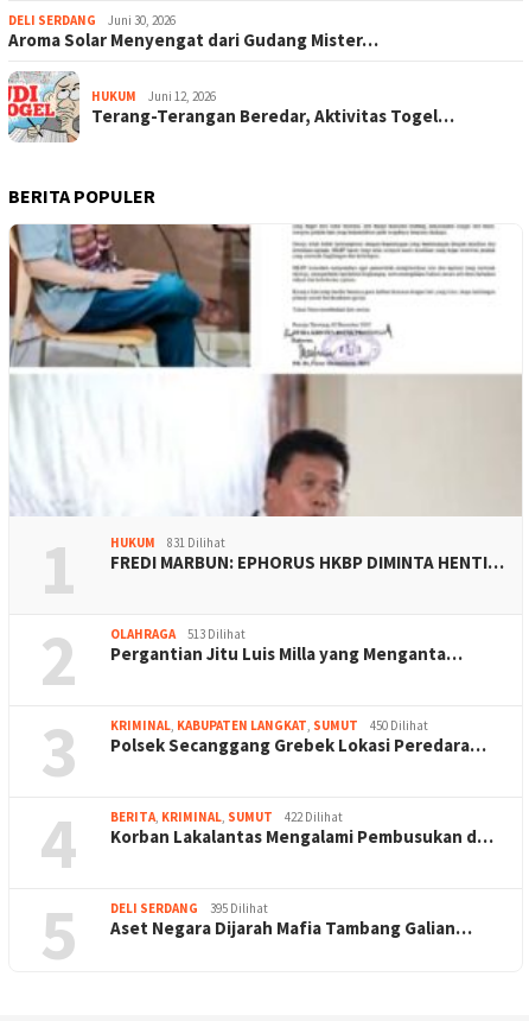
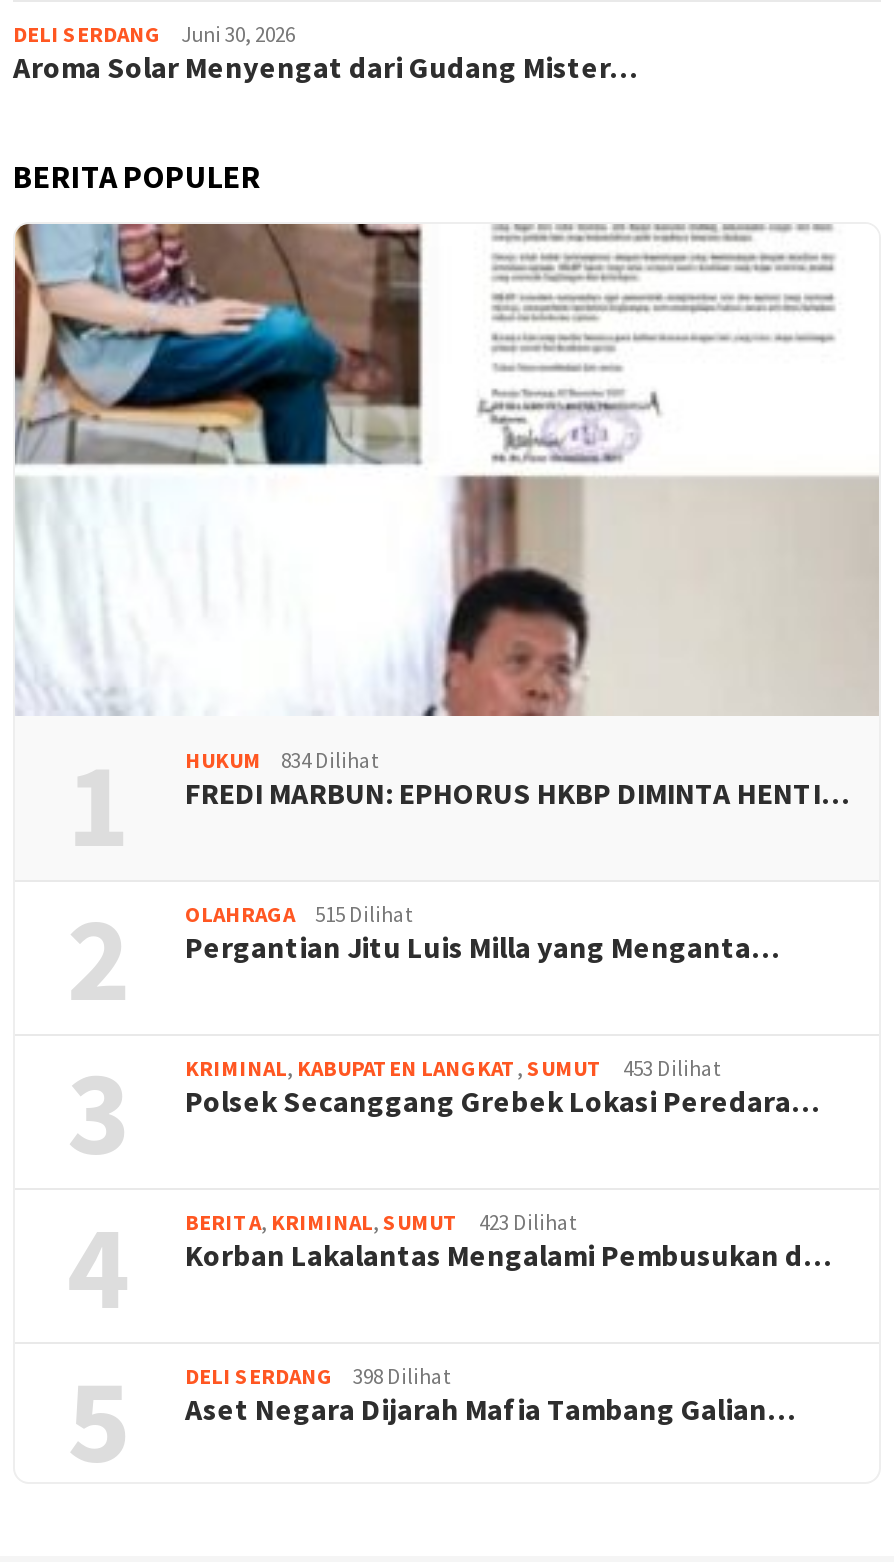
[7,71,454,144] [image] | HUKUM | Juni 12, 2026 | Terang-Terangan Beredar, Aktivitas Togel… -> none
[110,534,225,551] HUKUM 831 Dilihat -> [185,746,379,774] HUKUM 834 Dilihat
[110,626,246,643] OLAHRAGA 513 Dilihat -> [185,900,413,928] OLAHRAGA 515 Dilihat
[110,717,428,734] KRIMINAL, KABUPATEN LANGKAT, SUMUT 450 Dilihat -> [185,1054,721,1082] KRIMINAL, KABUPATEN LANGKAT, SUMUT 453 Dilihat
[110,809,343,825] BERITA, KRIMINAL, SUMUT 422 Dilihat -> [185,1208,577,1236] BERITA, KRIMINAL, SUMUT 423 Dilihat
[110,900,268,917] DELI SERDANG 395 Dilihat -> [185,1362,451,1390] DELI SERDANG 398 Dilihat

